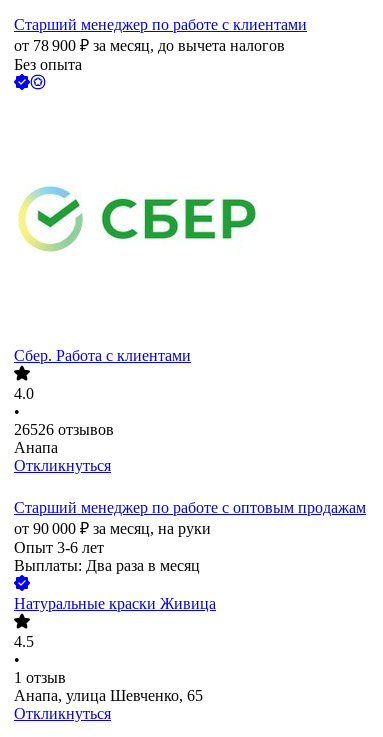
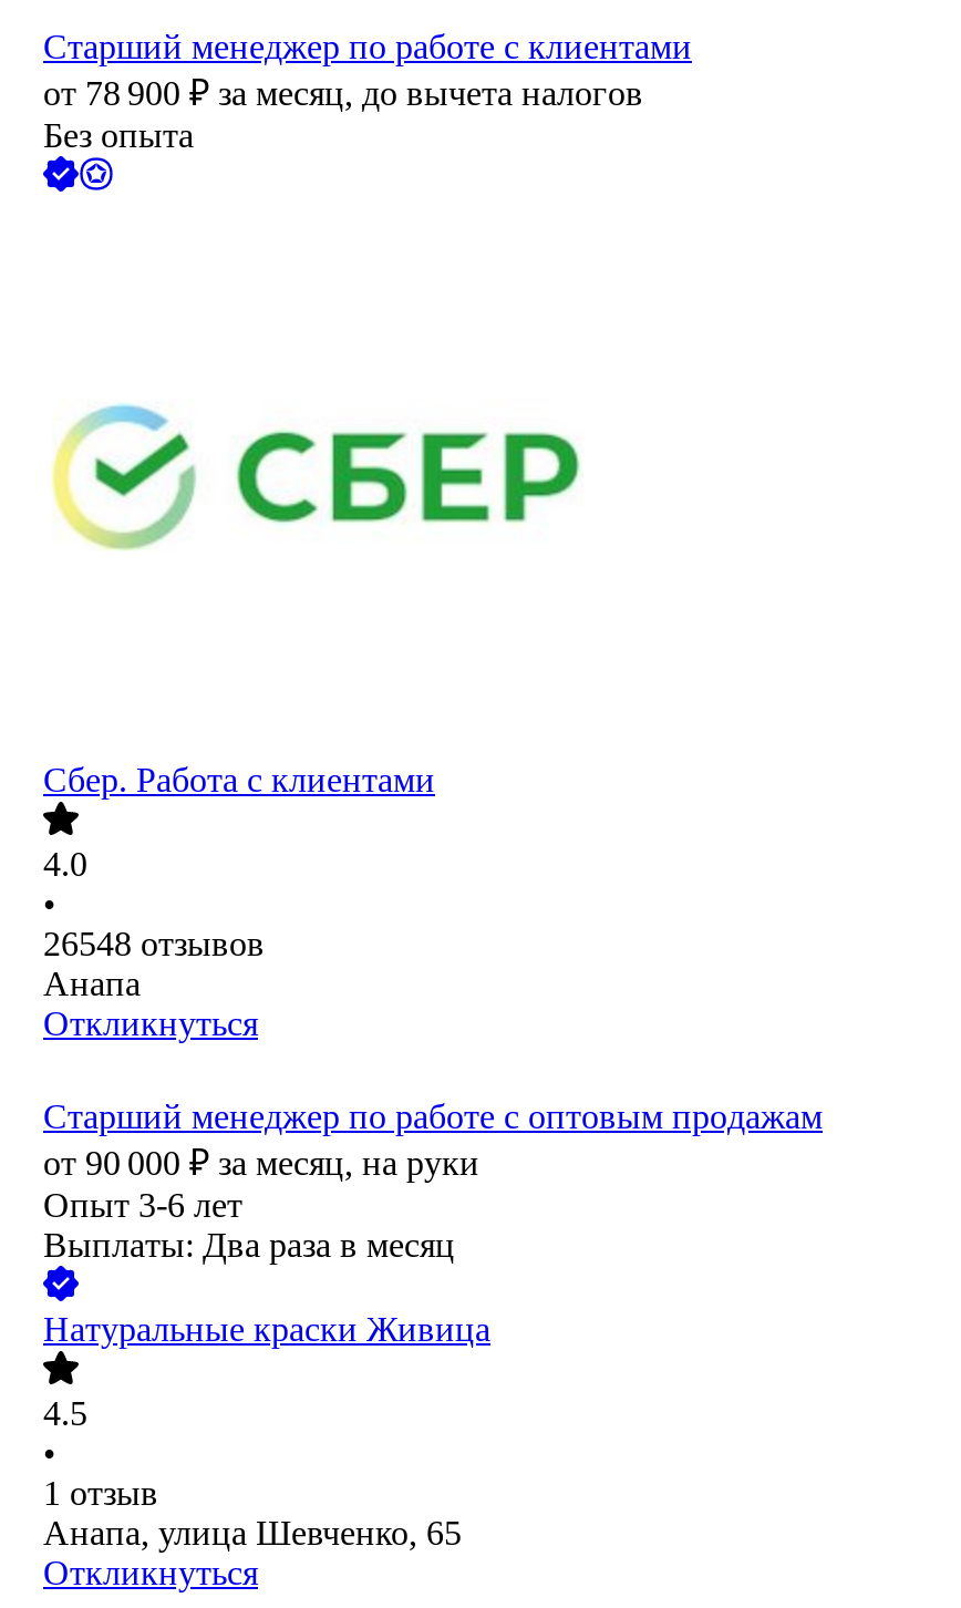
[14,421,114,438] 26526 отзывов -> [43,925,265,963] 26548 отзывов

